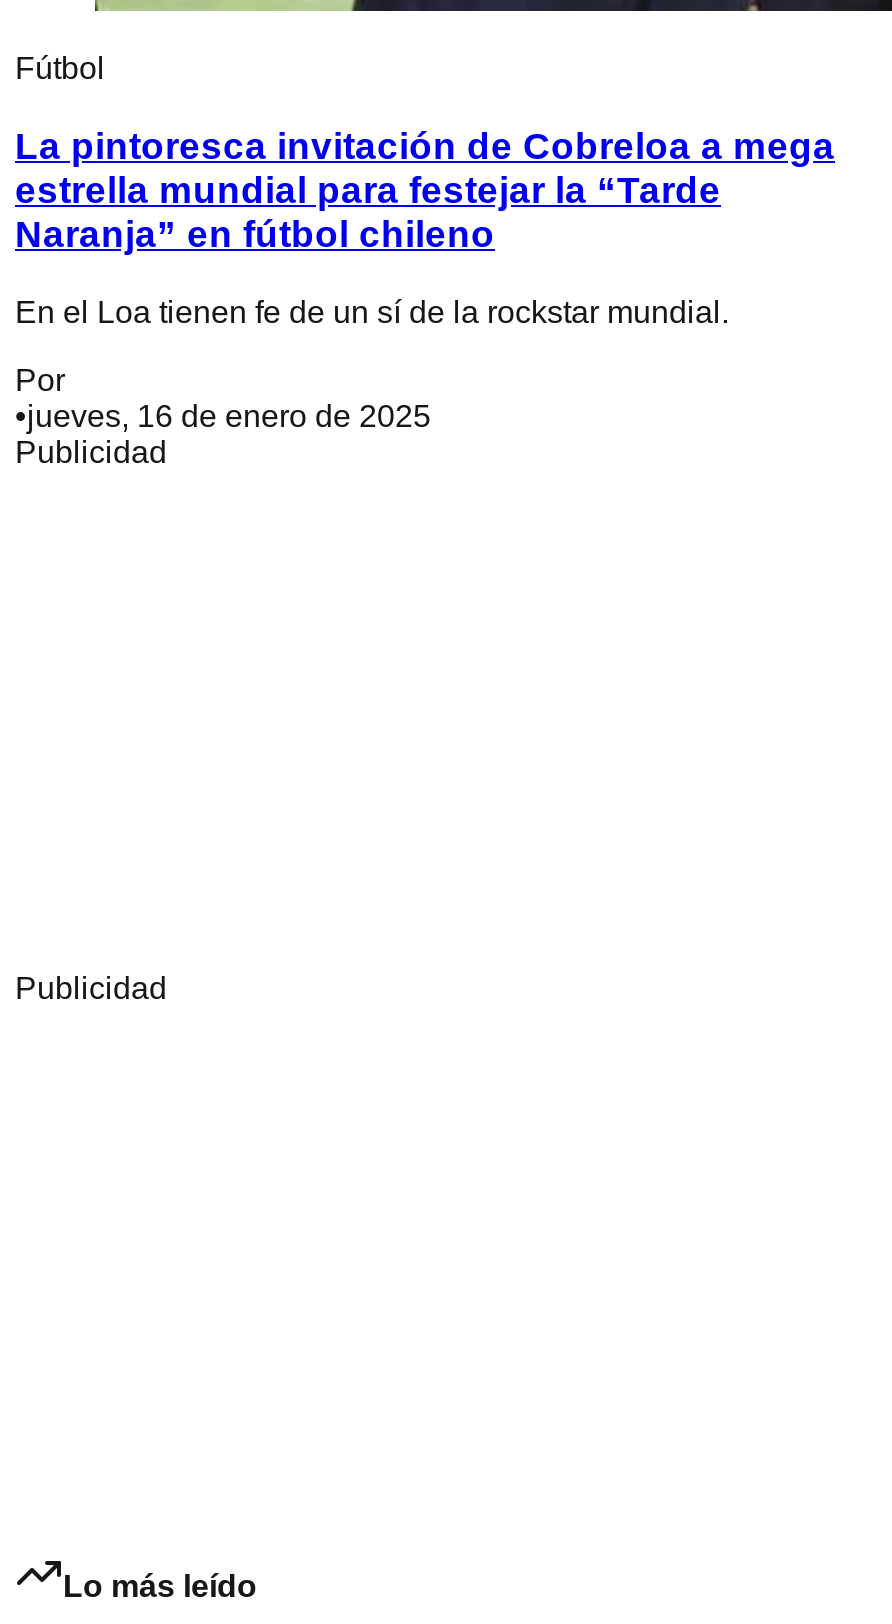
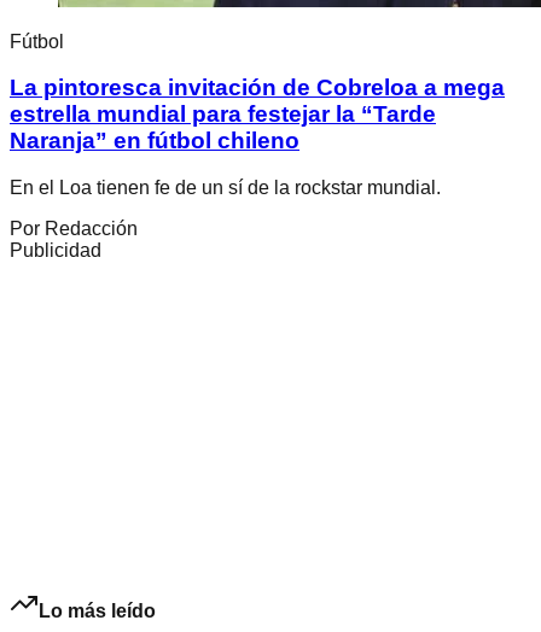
[15,362,431,468] Por | •jueves, 16 de enero de 2025 | Publicidad -> [10,218,138,239] Por Redacción

